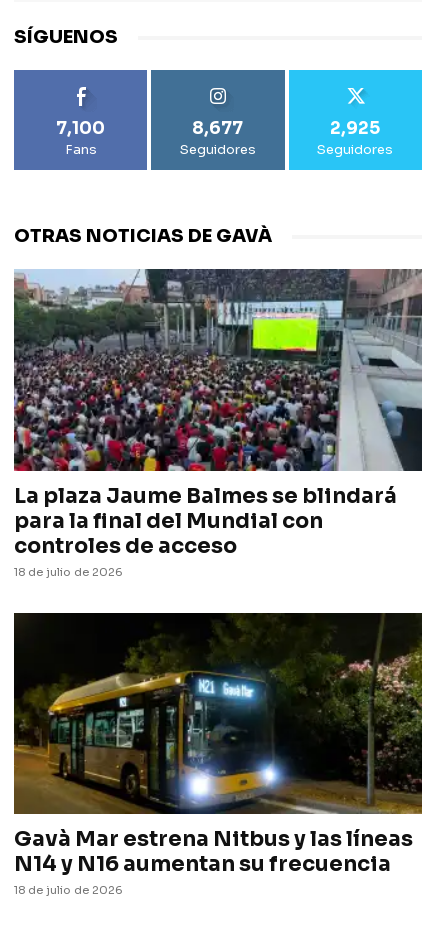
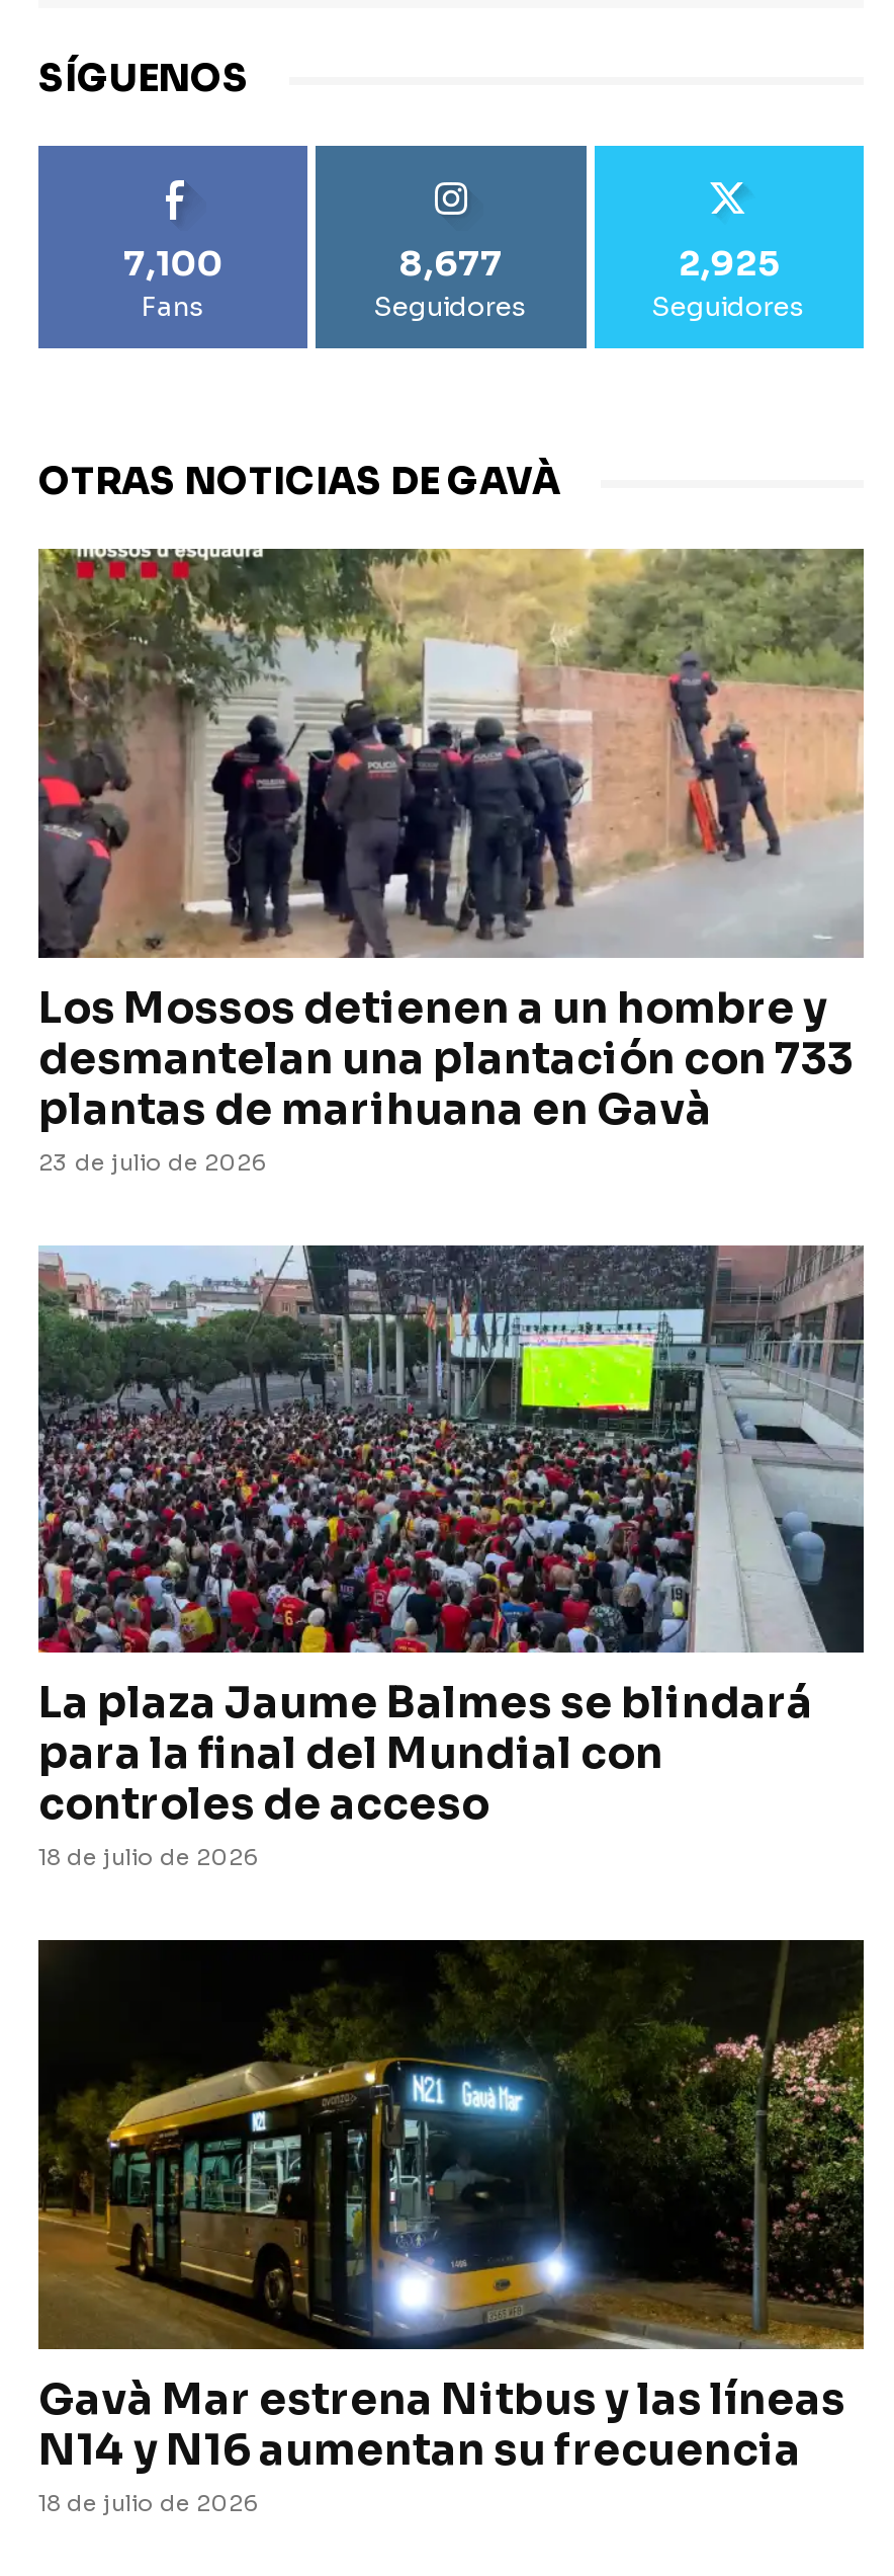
none -> [38,547,864,1176] [image] | Los Mossos detienen a un hombre y | desmantelan una plantación con 733 | plantas de marihuana en Gavà | 23 de julio de 2026

